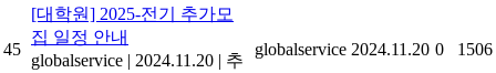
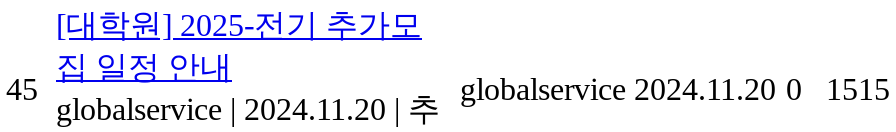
[255,40,493,58] globalservice 2024.11.20 0 1506 -> [460,72,890,106] globalservice 2024.11.20 0 1515

